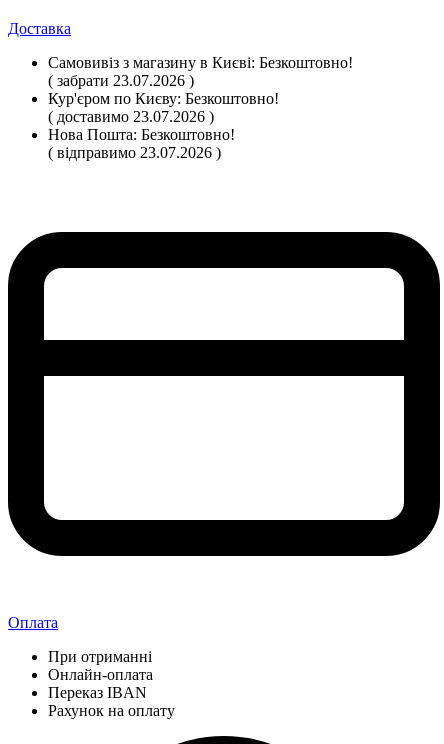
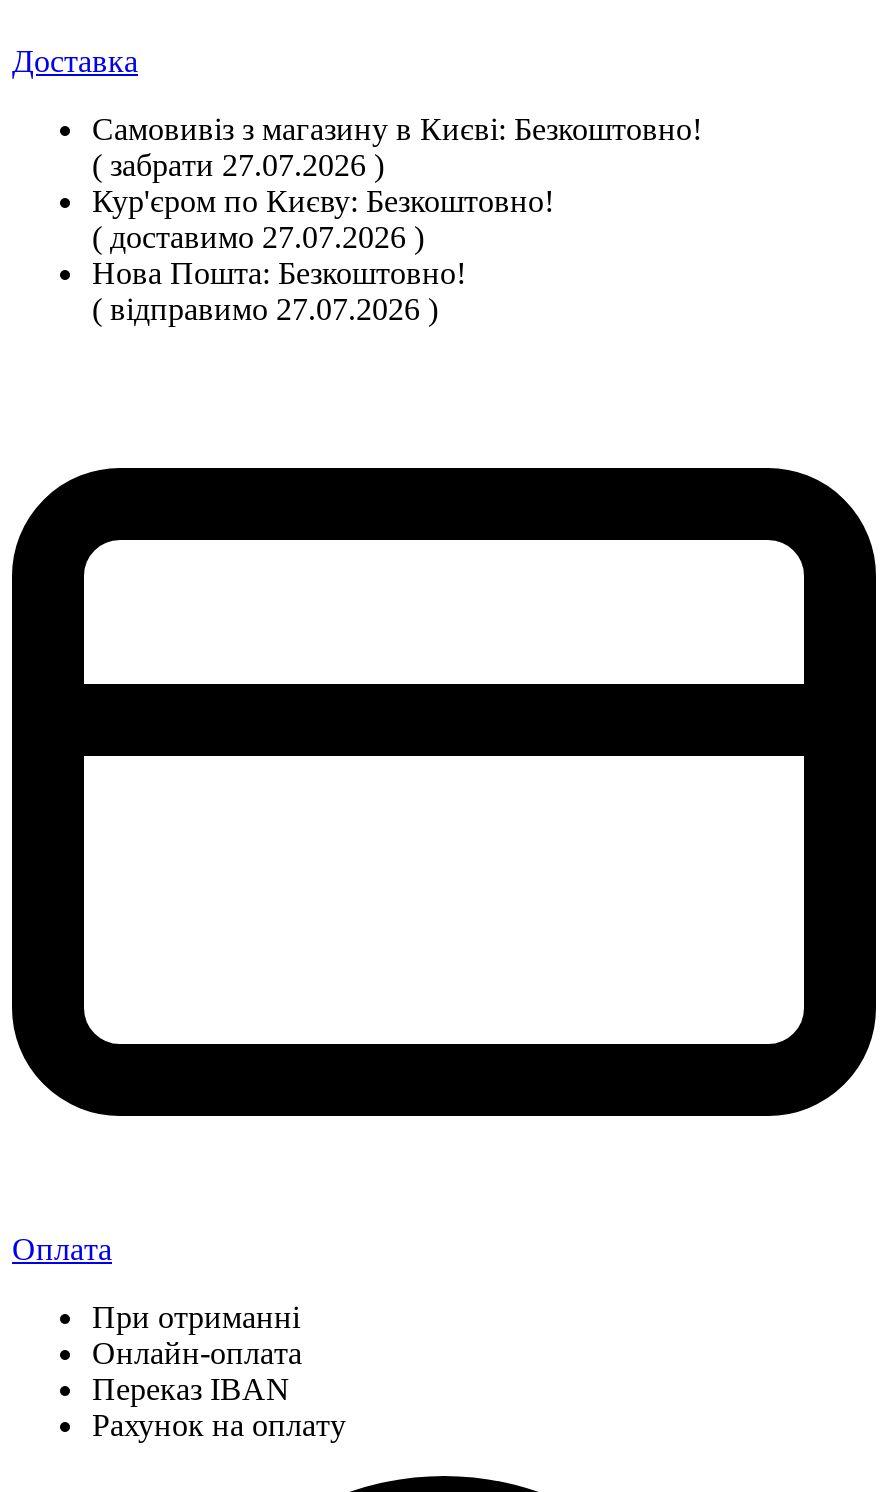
[48,72,194,89] ( забрати 23.07.2026 ) -> [92,149,384,183] ( забрати 27.07.2026 )
[48,108,214,125] ( доставимо 23.07.2026 ) -> [92,221,424,255] ( доставимо 27.07.2026 )
[48,144,221,161] ( відправимо 23.07.2026 ) -> [92,293,438,327] ( відправимо 27.07.2026 )

